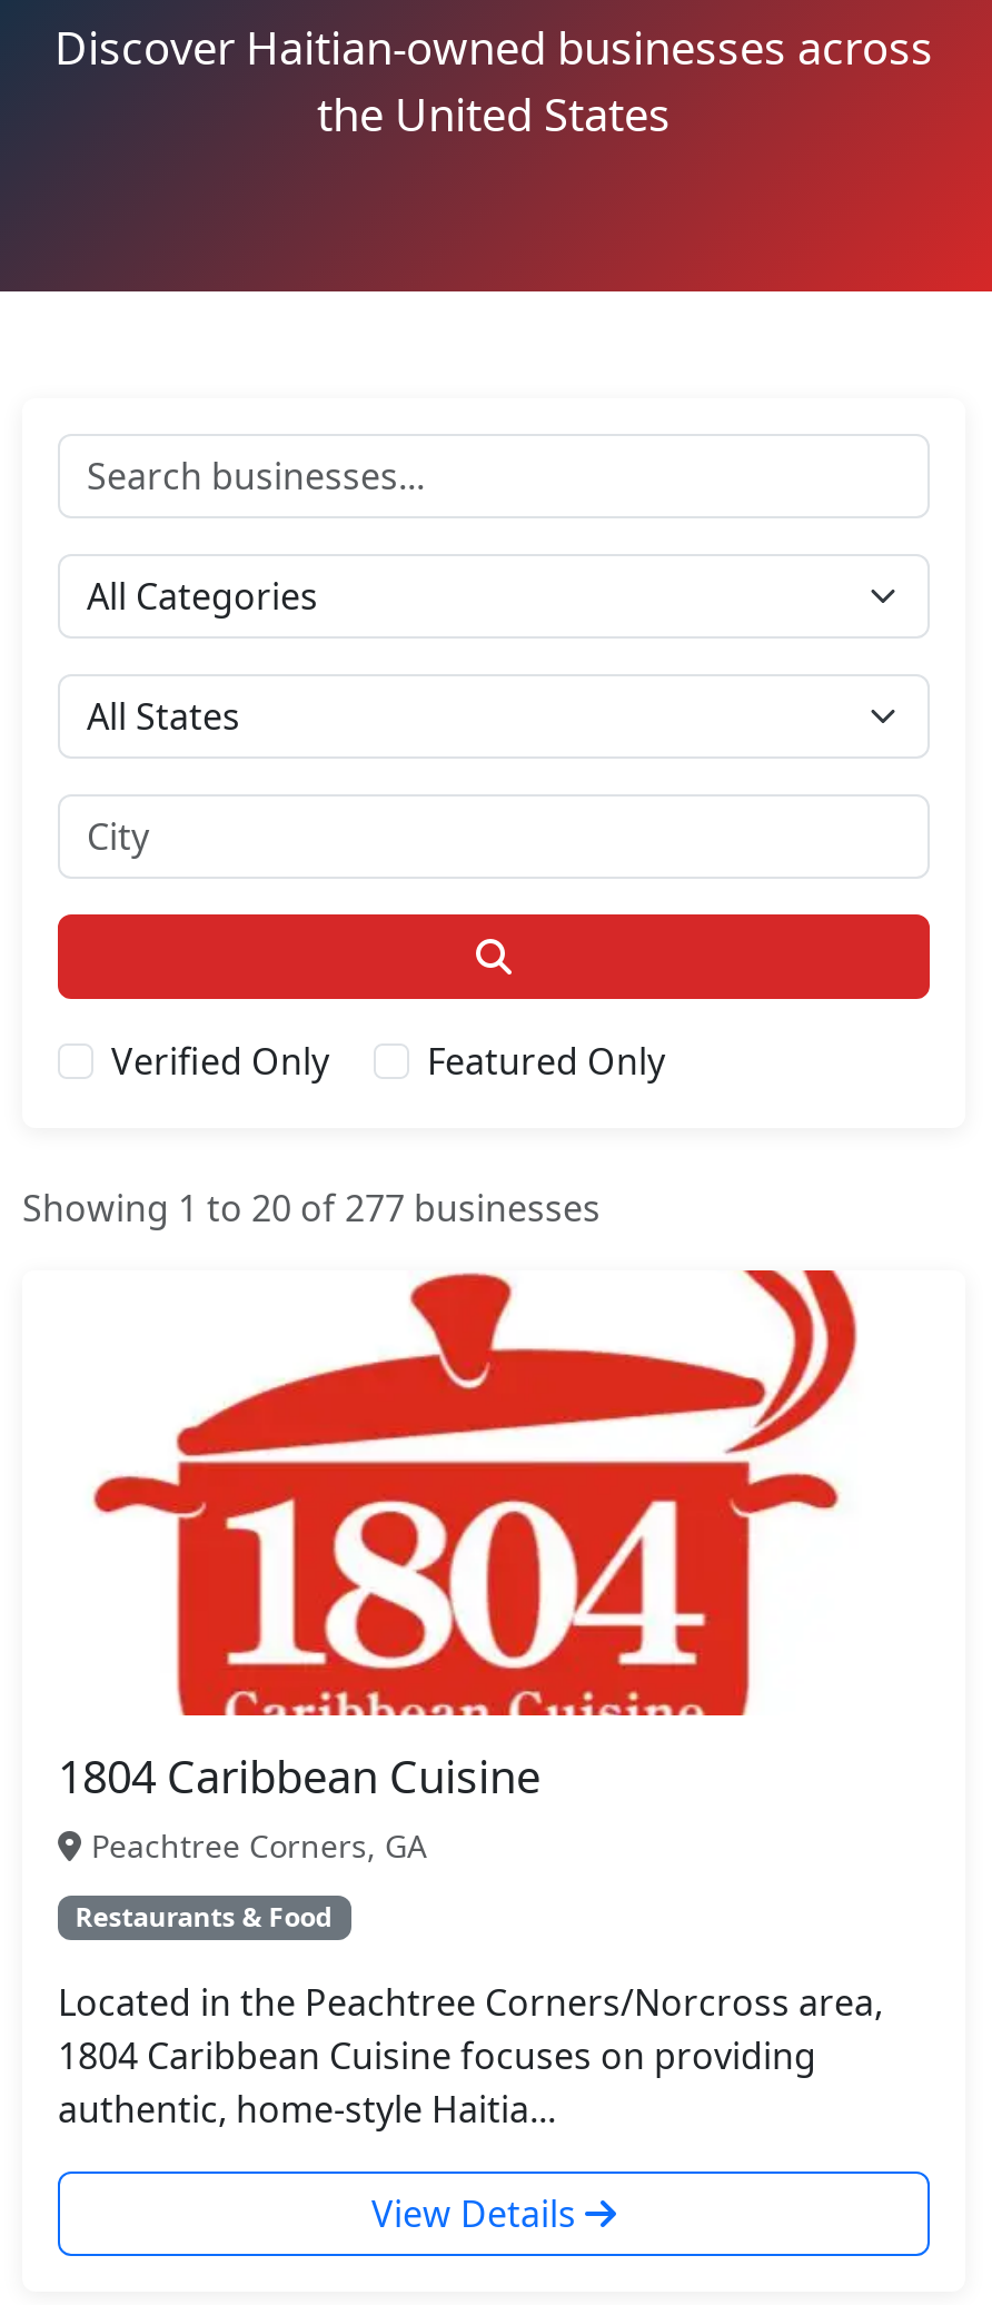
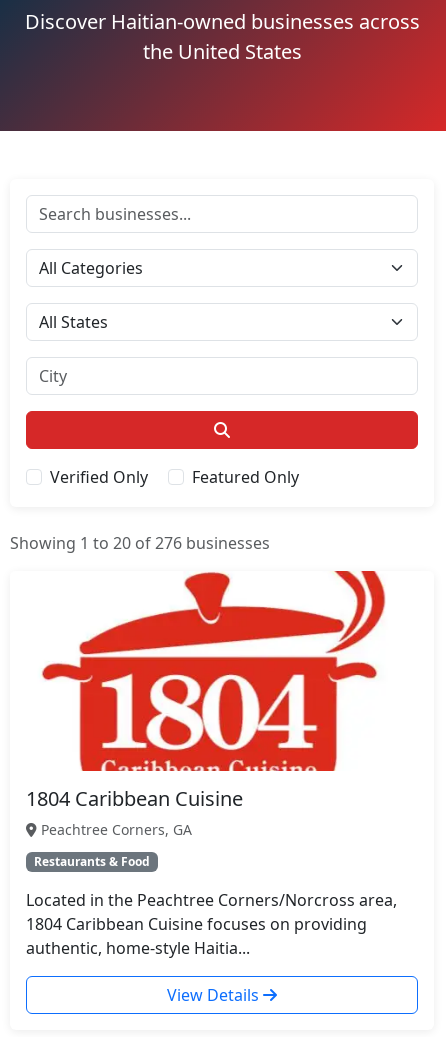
[22,1184,601,1233] Showing 1 to 20 of 277 businesses -> [10,532,270,554] Showing 1 to 20 of 276 businesses

